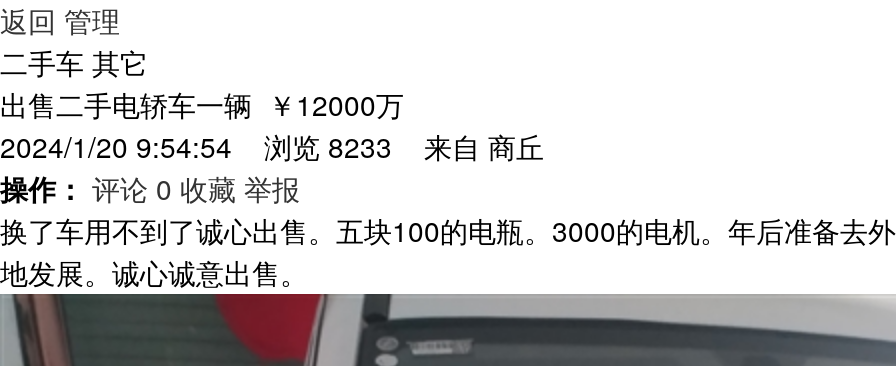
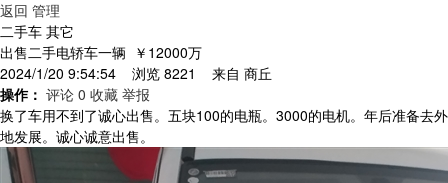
[0,126,544,166] 2024/1/20 9:54:54 浏览 8233 来自商丘 -> [0,63,272,83] 2024/1/20 9:54:54 浏览 8221 来自商丘

